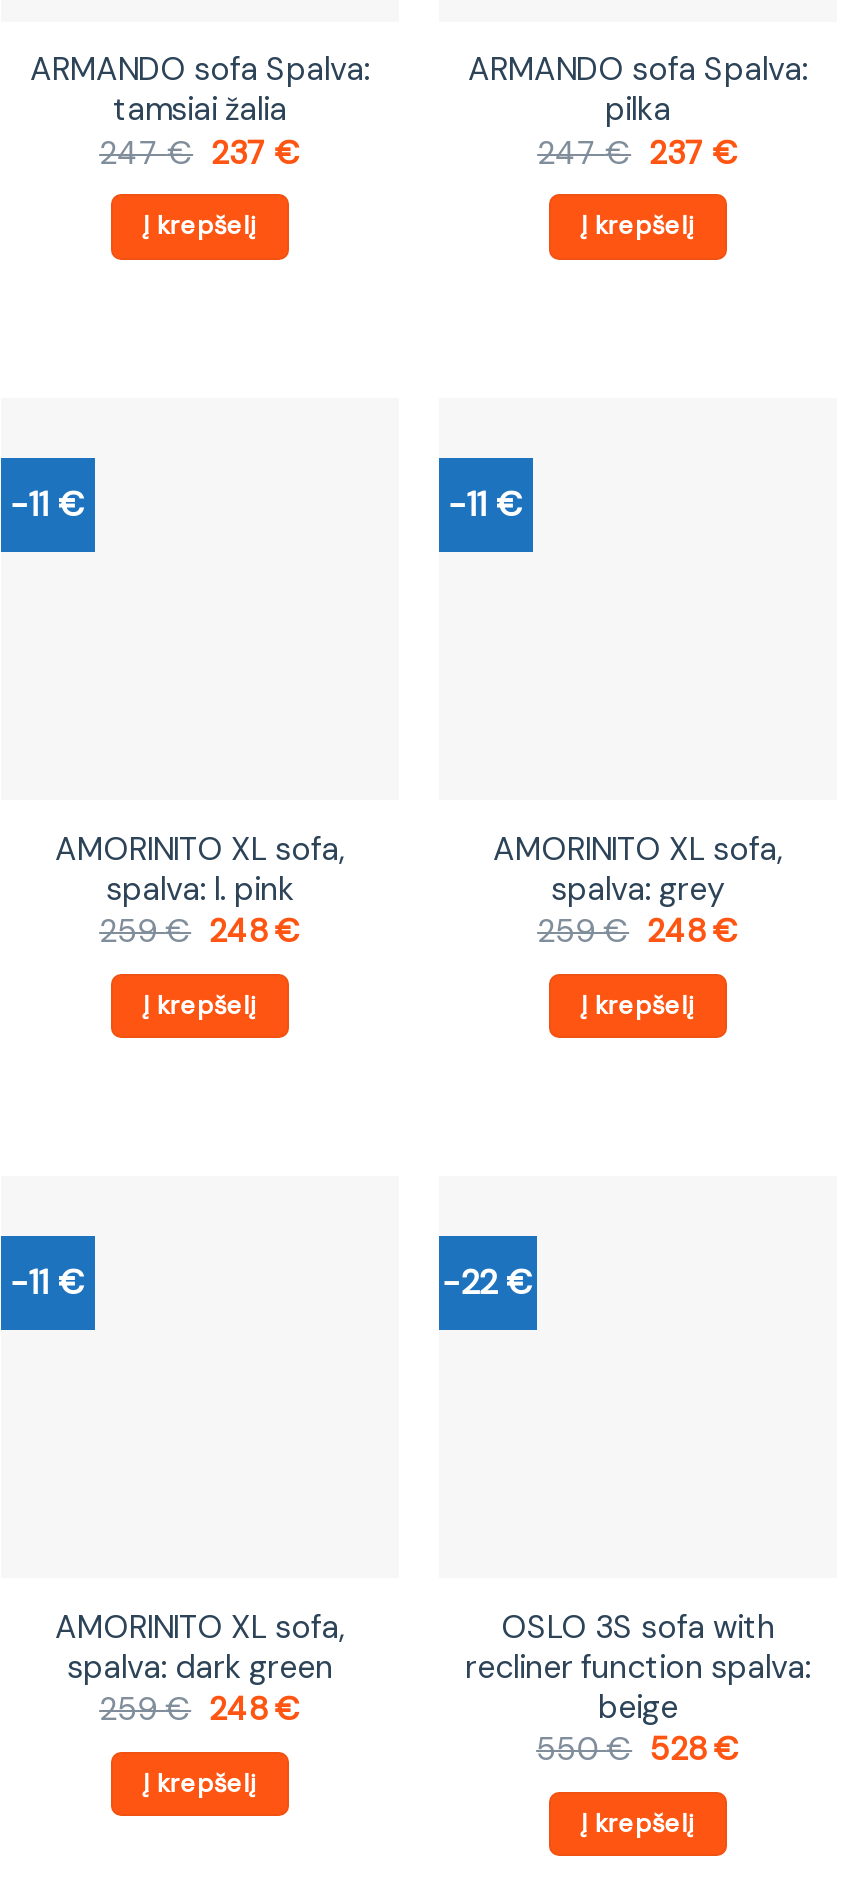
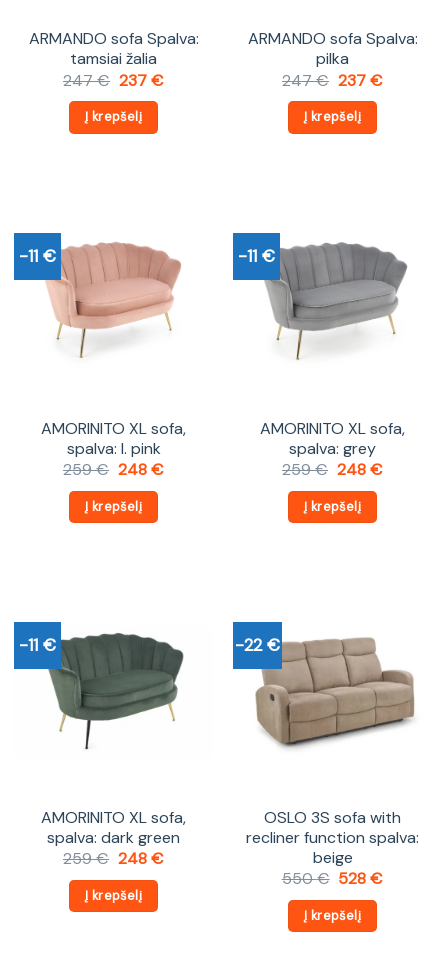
none -> [46,242,182,358] [image]
none -> [265,242,408,360] [image]
none -> [48,632,184,750] [image]
none -> [255,637,415,748] [image]

